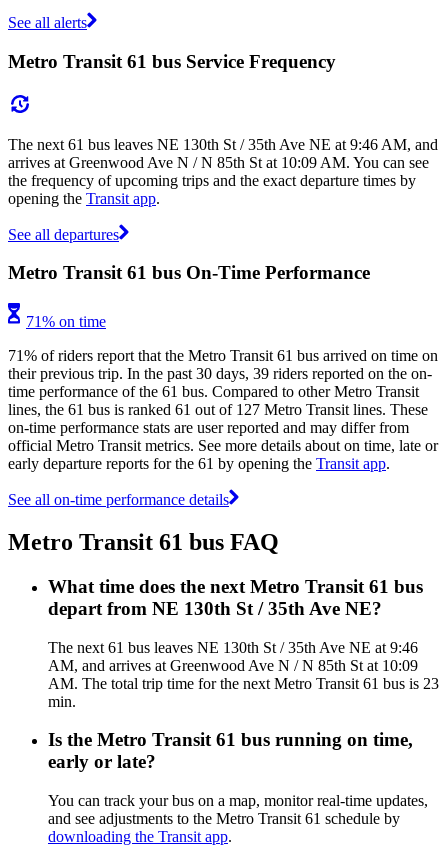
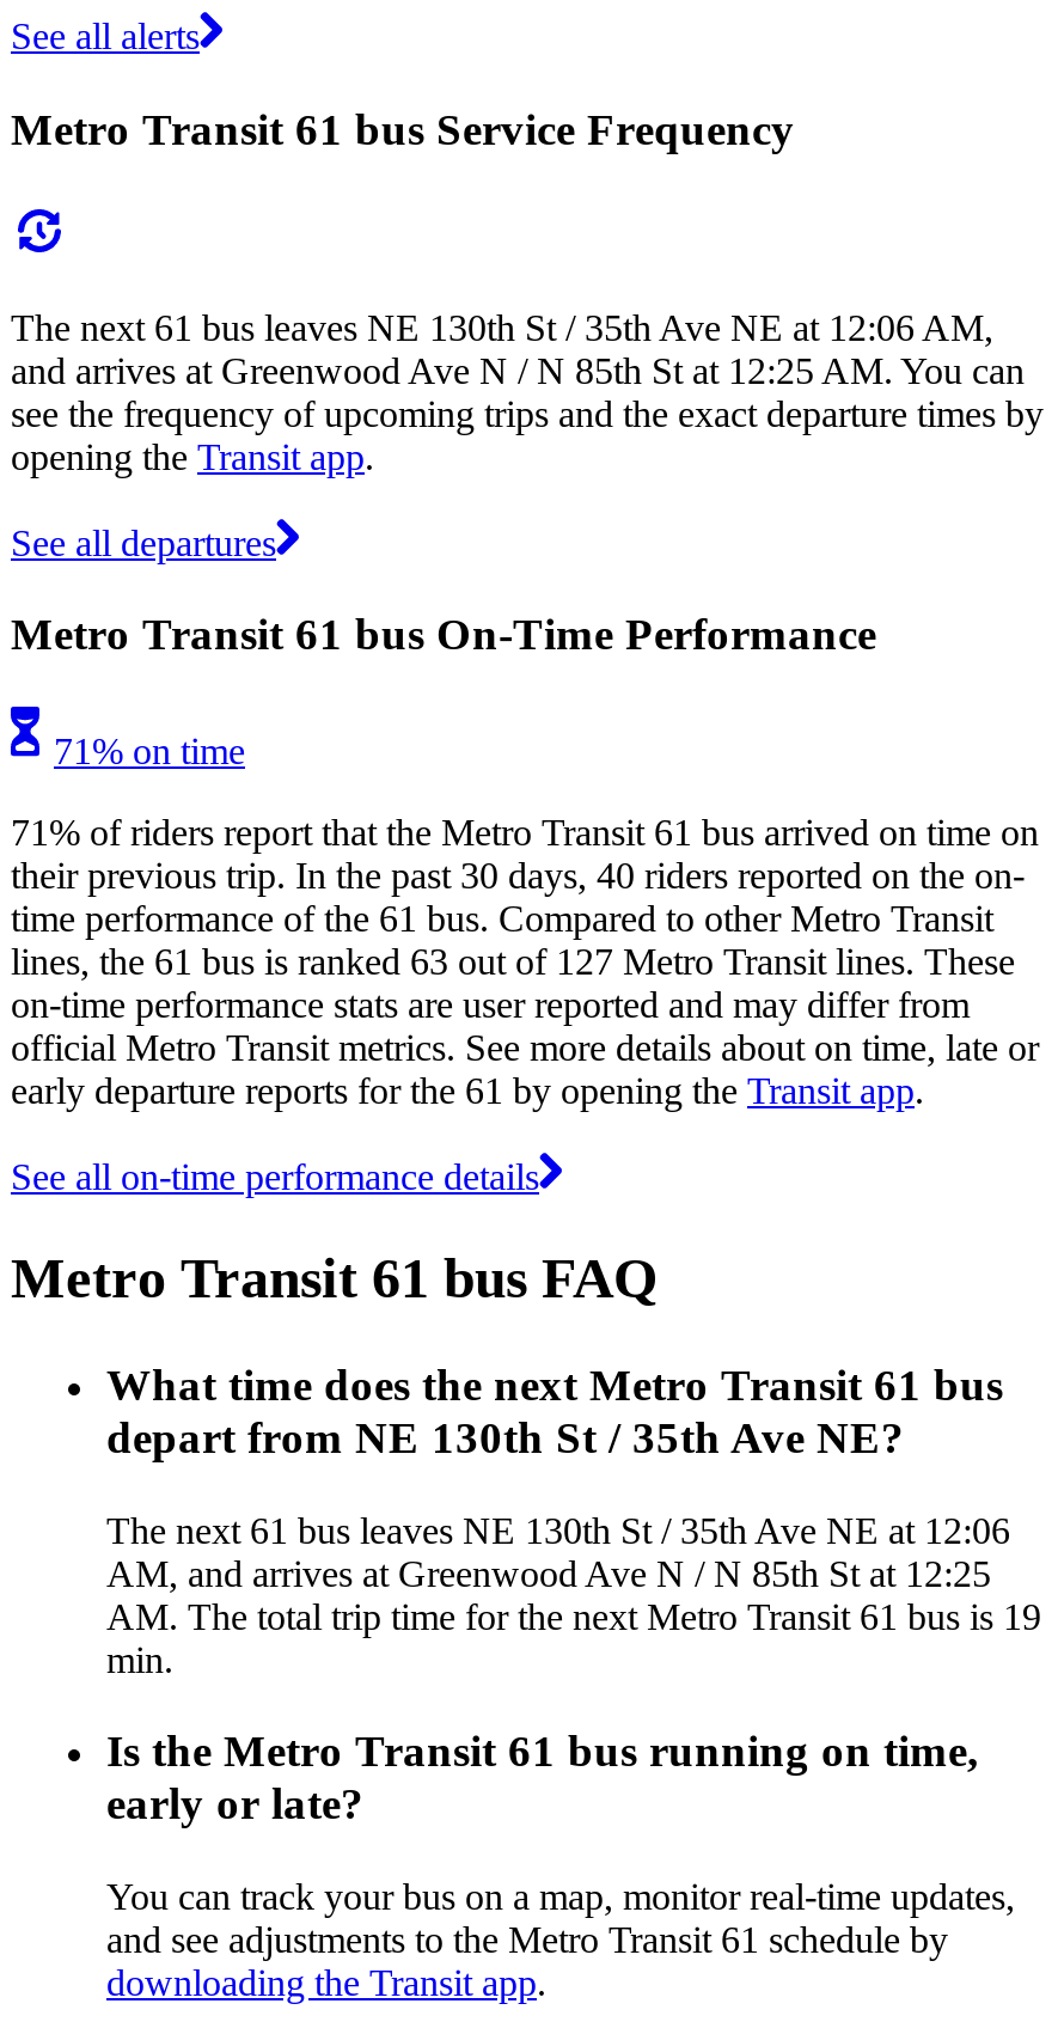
[8,135,438,188] The next 61 bus leaves NE 130th St / 35th Ave NE at 9:46 AM, and | arrives at Greenwood Ave N / N 85th St at 10:09 AM. You can see | the frequency of upcoming trips and the exact departure times by -> [11,306,1044,433] The next 61 bus leaves NE 130th St / 35th Ave NE at 12:06 AM, | and arrives at Greenwood Ave N / N 85th St at 12:25 AM. You can | see the frequency of upcoming trips and the exact departure times by
[8,365,432,382] their previous trip. In the past 30 days, 39 riders reported on the on- -> [11,855,1025,896] their previous trip. In the past 30 days, 40 riders reported on the on-
[8,401,428,418] lines, the 61 bus is ranked 61 out of 127 Metro Transit lines. These -> [11,941,1015,982] lines, the 61 bus is ranked 63 out of 127 Metro Transit lines. These
[48,638,418,655] The next 61 bus leaves NE 130th St / 35th Ave NE at 9:46 -> [106,1509,1010,1550] The next 61 bus leaves NE 130th St / 35th Ave NE at 12:06
[48,656,418,673] AM, and arrives at Greenwood Ave N / N 85th St at 10:09 -> [106,1552,991,1593] AM, and arrives at Greenwood Ave N / N 85th St at 12:25
[48,674,439,691] AM. The total trip time for the next Metro Transit 61 bus is 23 -> [106,1595,1041,1636] AM. The total trip time for the next Metro Transit 61 bus is 19

